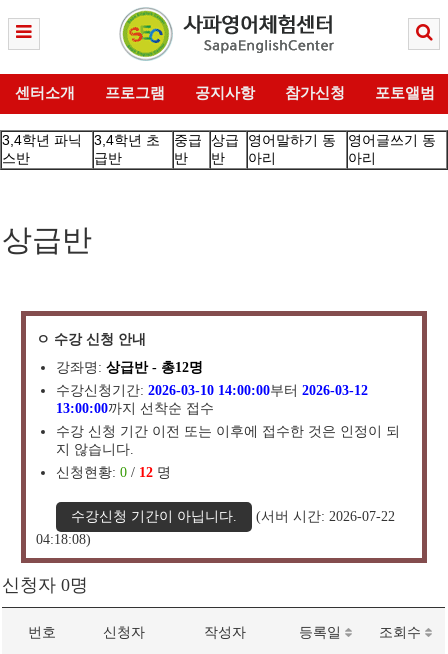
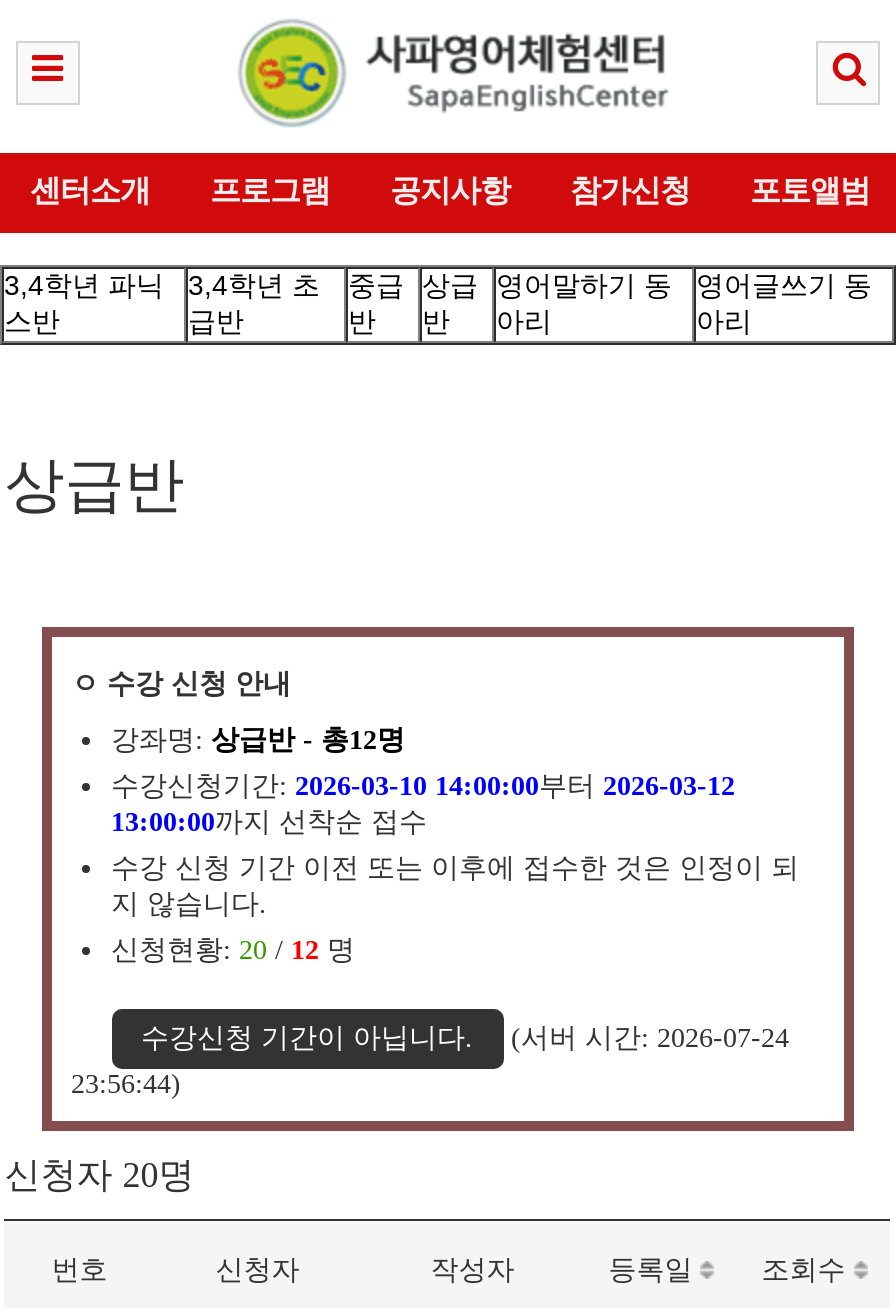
[55,465,170,480] 신청현황: 0 / 12 명 -> [111,935,355,965] 신청현황: 20 / 12 명
[70,509,394,524] 수강신청 기간이 아닙니다. (서버 시간: 2026-07-22 -> [141,1023,789,1053] 수강신청 기간이 아닙니다. (서버 시간: 2026-07-24
[35,532,90,547] 04:18:08) -> [71,1069,181,1099] 23:56:44)
[2,575,88,595] 신청자 0명 -> [4,1155,194,1195] 신청자 20명

